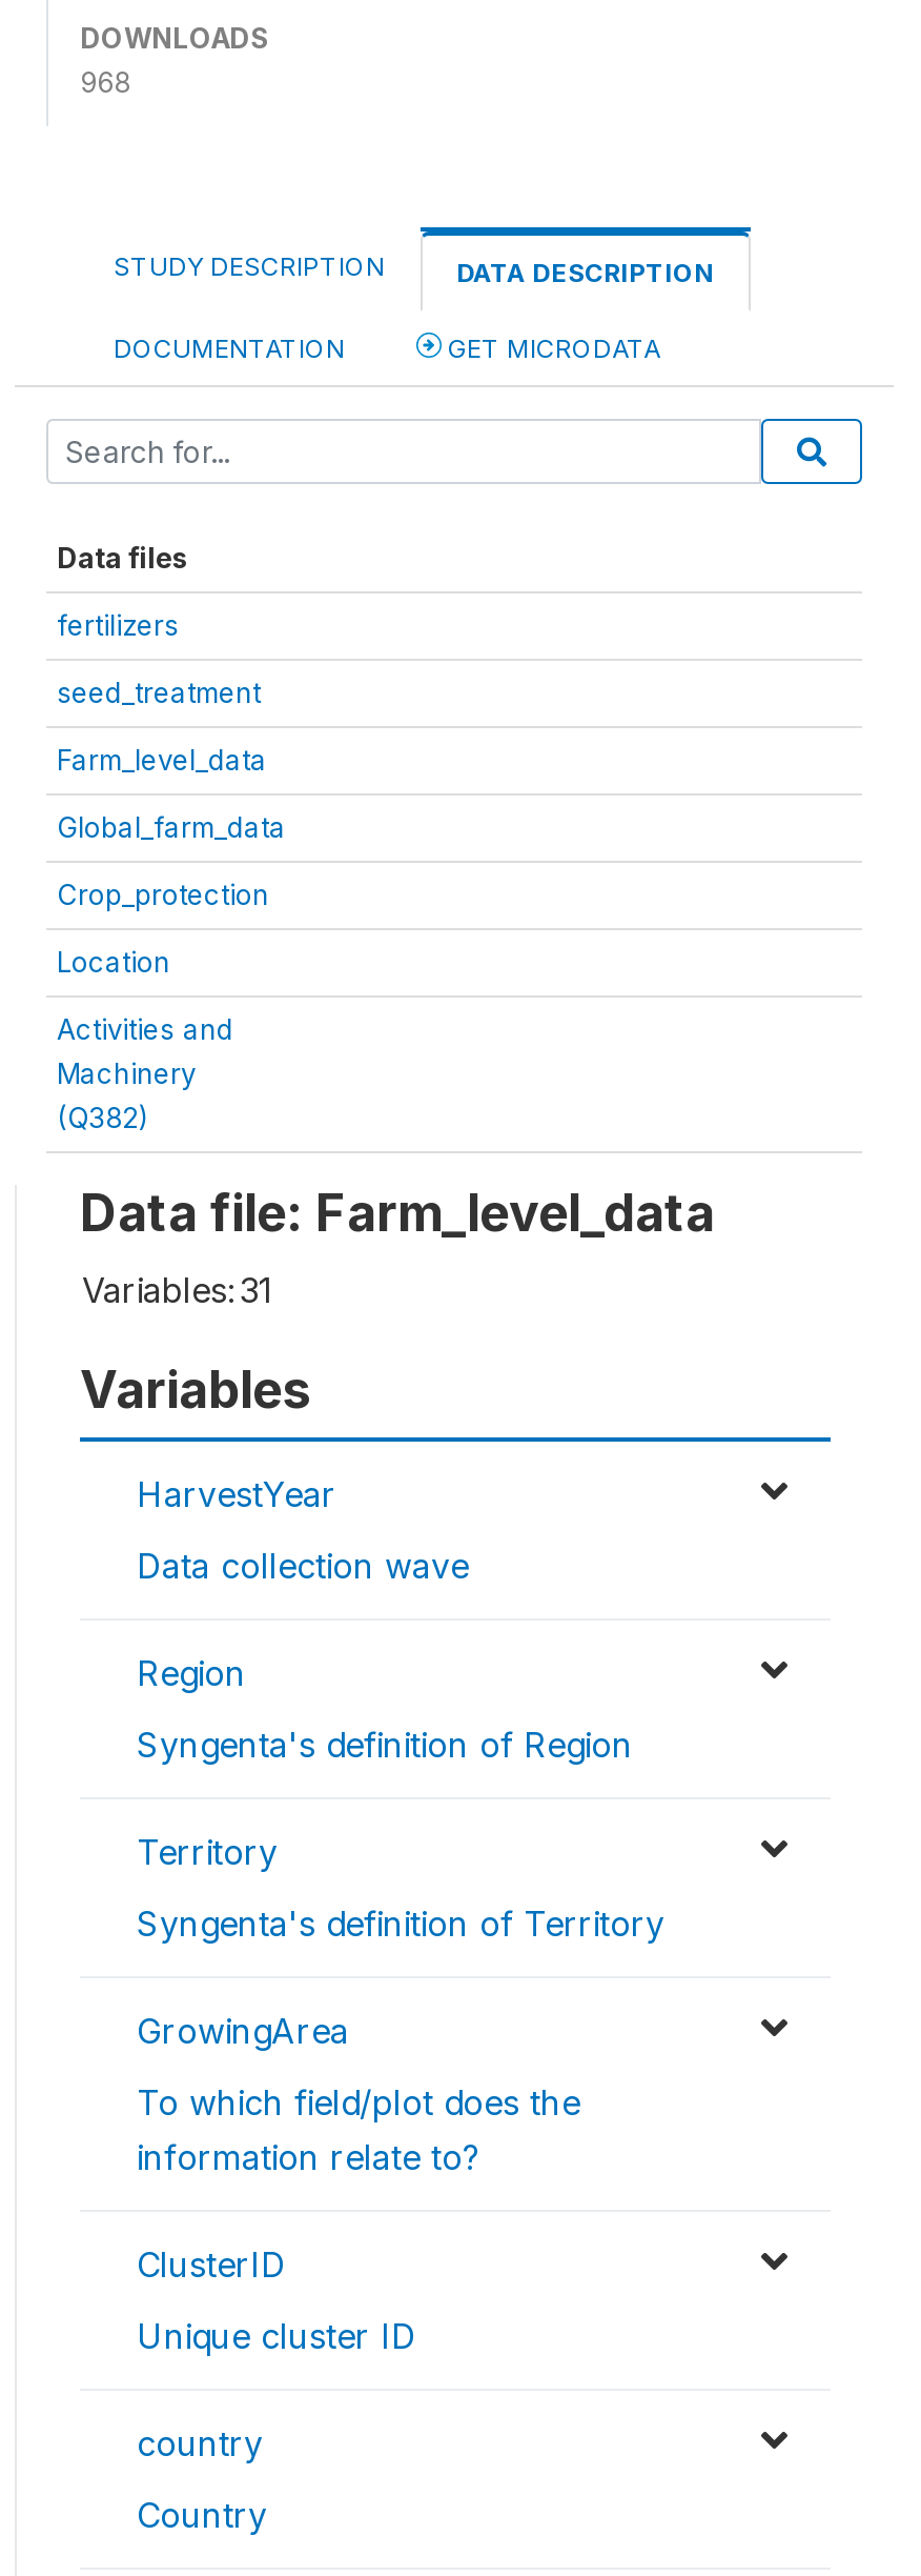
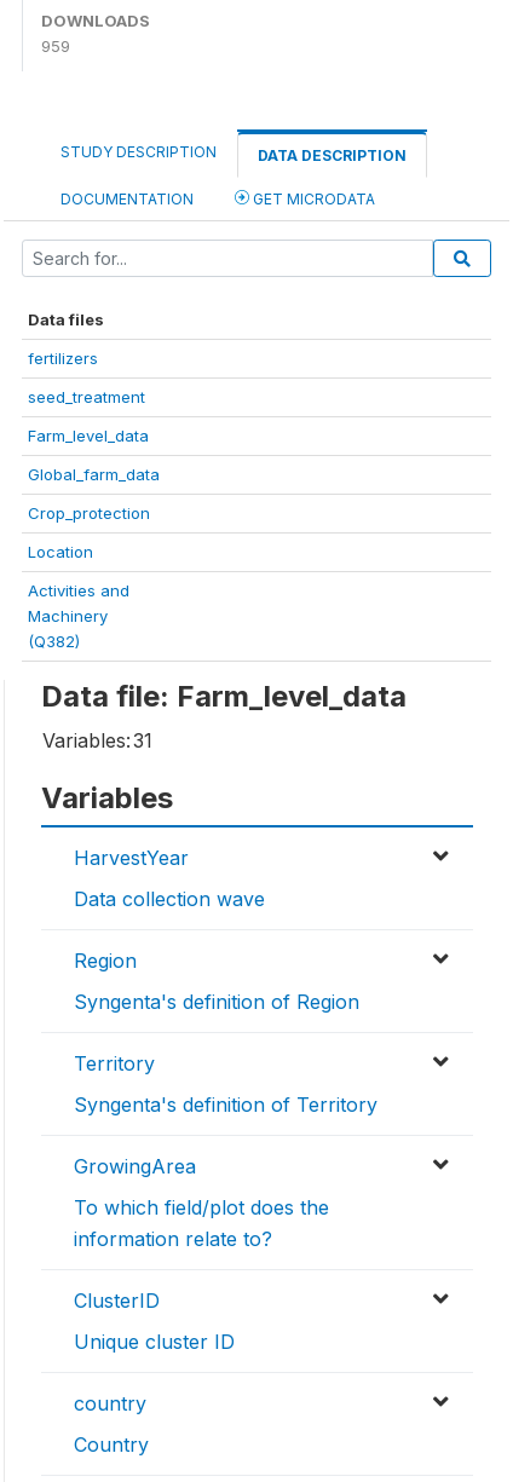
[80,65,130,99] 968 -> [41,36,70,56] 959

